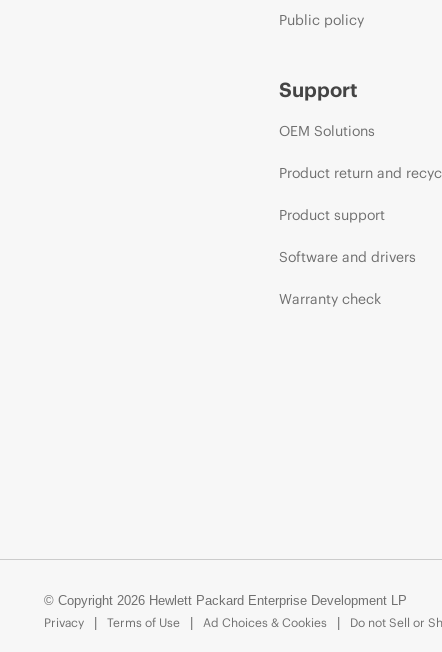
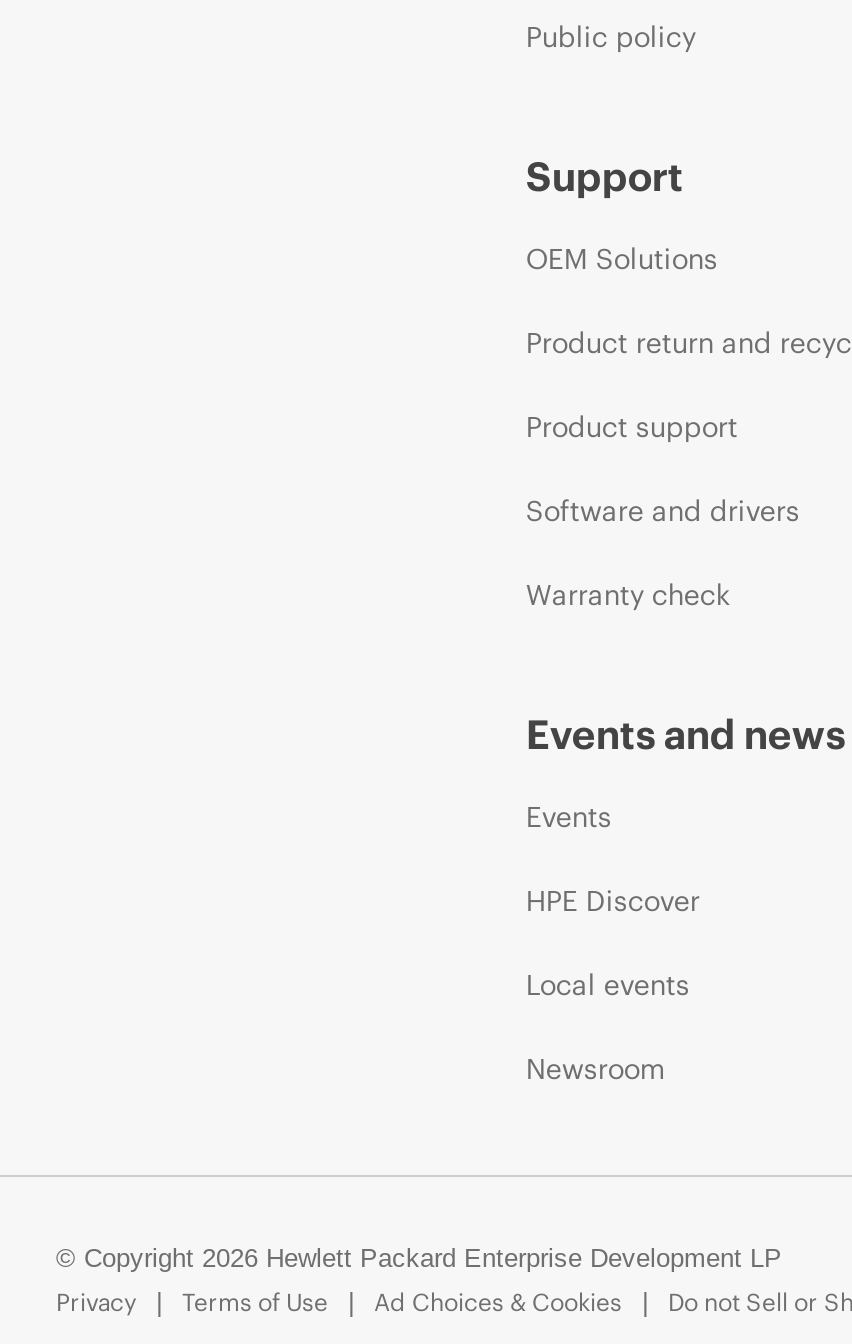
none -> [526,709,846,1087] Events and news | Events | HPE Discover | Local events | Newsroom

